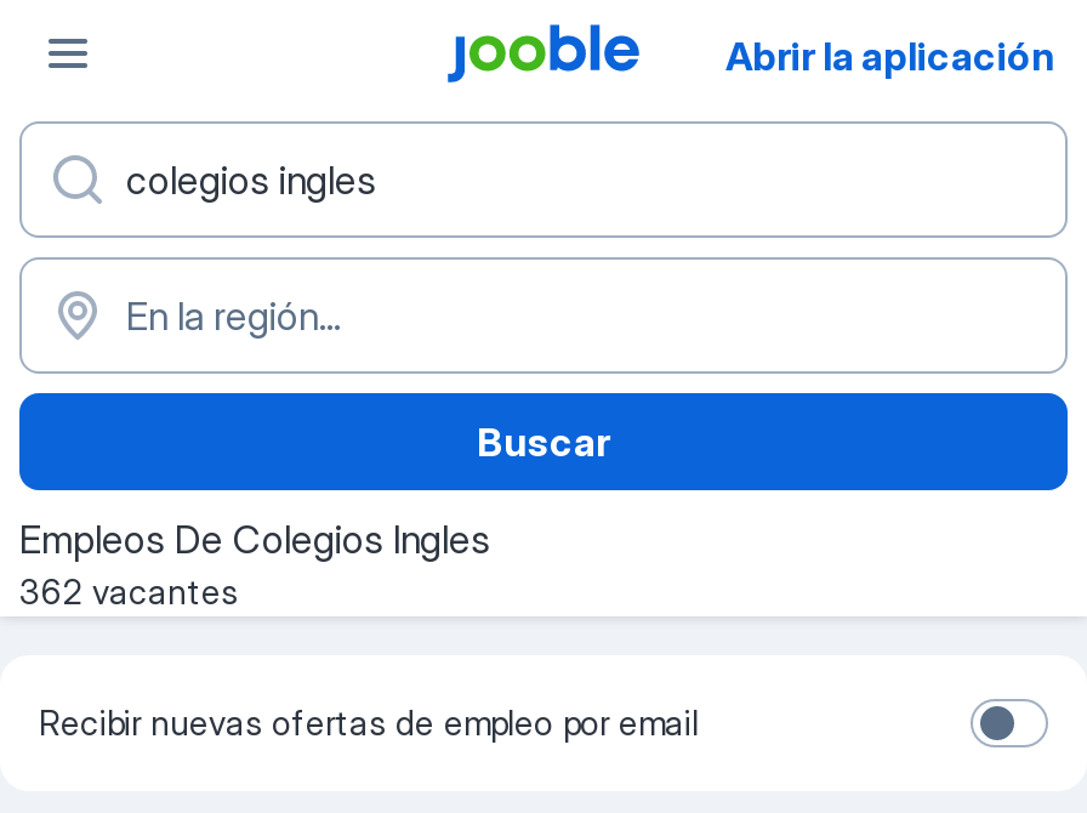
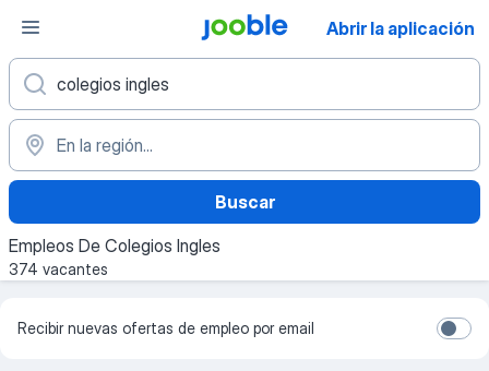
[19,570,238,612] 362 vacantes -> [9,260,108,278] 374 vacantes

